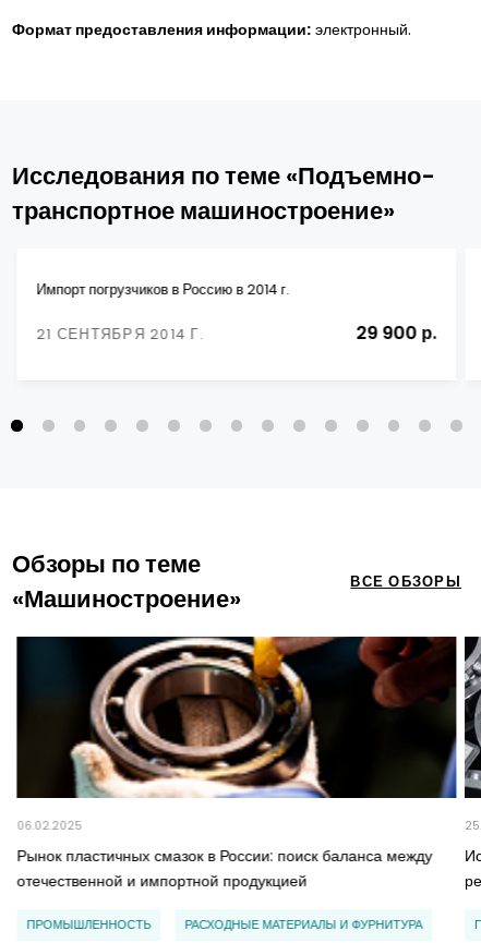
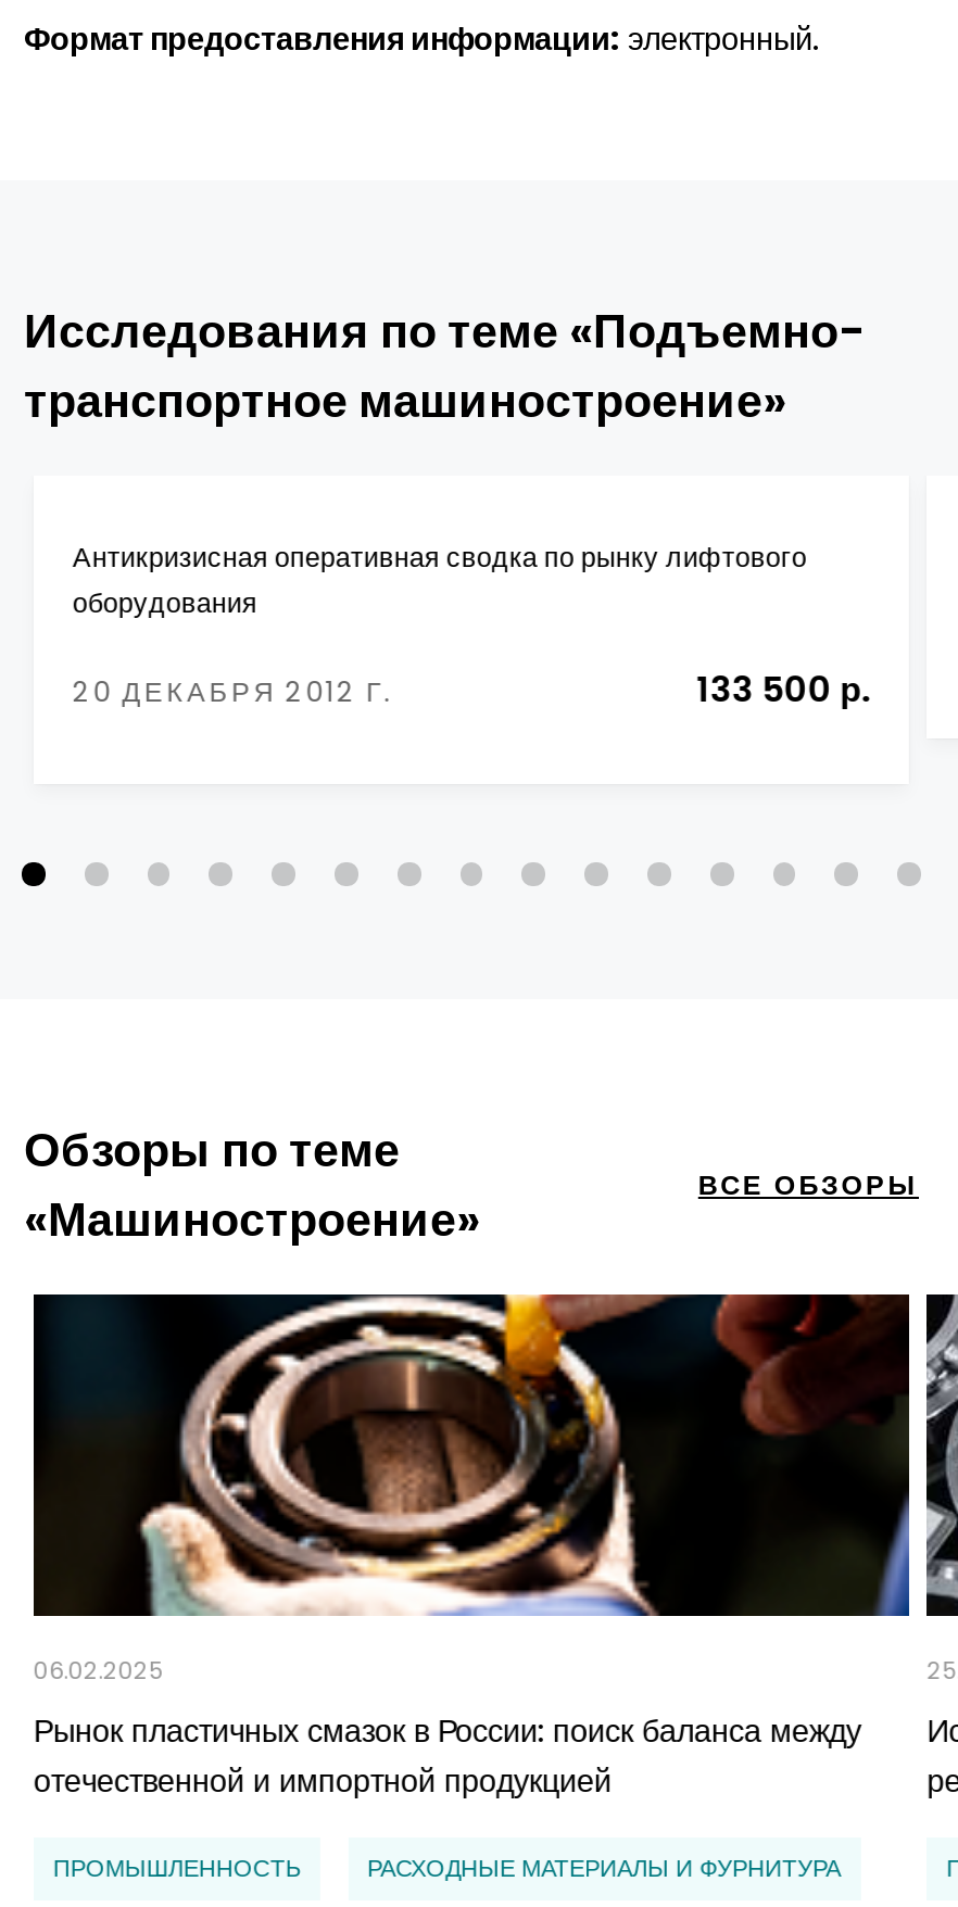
[36,280,289,299] Импорт погрузчиков в Россию в 2014 г. -> [73,538,807,621] Антикризисная оперативная сводка по рынку лифтового | оборудования
[36,321,437,346] 21 СЕНТЯБРЯ 2014 Г. | 29 900 р. -> [73,665,870,715] 20 ДЕКАБРЯ 2012 Г. | 133 500 р.

